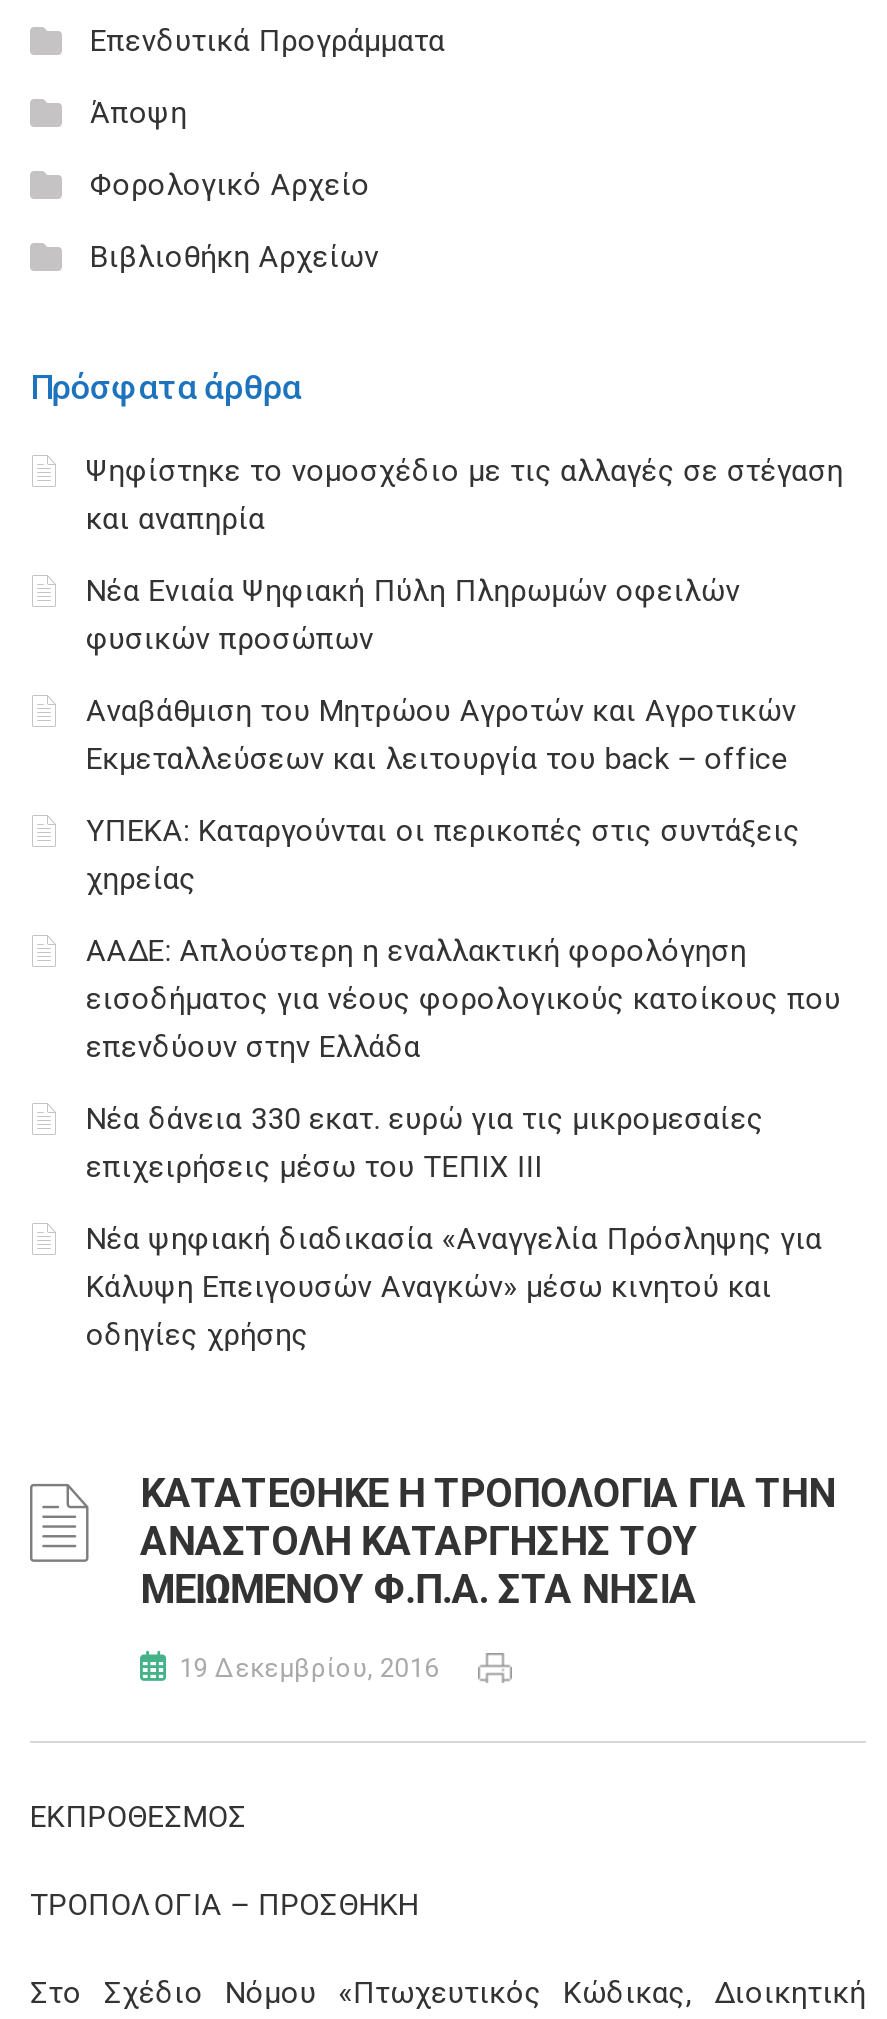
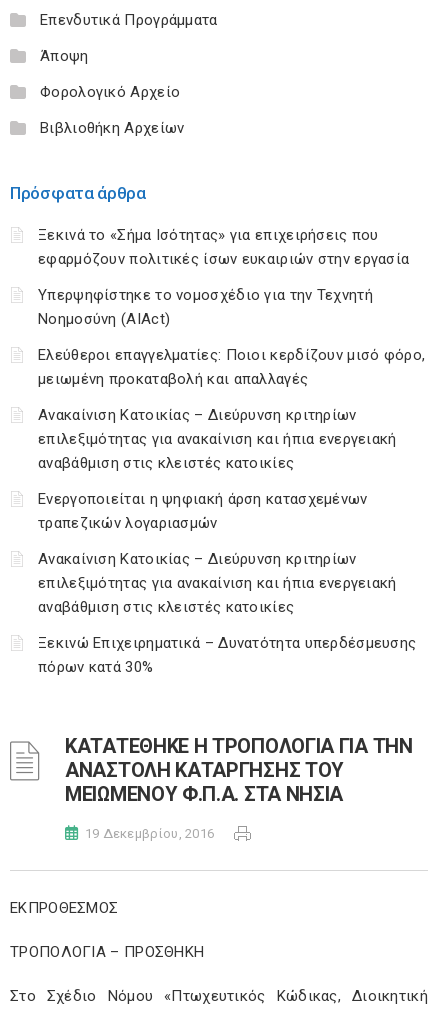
[86,453,843,537] Ψηφίστηκε το νομοσχέδιο με τις αλλαγές σε στέγαση | και αναπηρία -> [38,226,409,268] Ξεκινά το «Σήμα Ισότητας» για επιχειρήσεις που | εφαρμόζουν πολιτικές ίσων ευκαιριών στην εργασία
[86,573,740,657] Νέα Ενιαία Ψηφιακή Πύλη Πληρωμών οφειλών | φυσικών προσώπων -> [38,286,373,328] Υπερψηφίστηκε το νομοσχέδιο για την Τεχνητή | Νοημοσύνη (AIAct)
[86,693,796,777] Αναβάθμιση του Μητρώου Αγροτών και Αγροτικών | Εκμεταλλεύσεων και λειτουργία του back – office -> [38,346,425,388] Ελεύθεροι επαγγελματίες: Ποιοι κερδίζουν μισό φόρο, | μειωμένη προκαταβολή και απαλλαγές
[86,813,800,897] ΥΠΕΚΑ: Καταργούνται οι περικοπές στις συντάξεις | χηρείας -> [38,406,397,472] Ανακαίνιση Κατοικίας – Διεύρυνση κριτηρίων | επιλεξιμότητας για ανακαίνιση και ήπια ενεργειακή | αναβάθμιση στις κλειστές κατοικίες
[86,933,841,1065] ΑΑΔΕ: Απλούστερη η εναλλακτική φορολόγηση | εισοδήματος για νέους φορολογικούς κατοίκους που | επενδύουν στην Ελλάδα -> [38,490,368,532] Ενεργοποιείται η ψηφιακή άρση κατασχεμένων | τραπεζικών λογαριασμών
[86,1101,764,1185] Νέα δάνεια 330 εκατ. ευρώ για τις μικρομεσαίες | επιχειρήσεις μέσω του ΤΕΠΙΧ ΙΙΙ -> [38,550,397,616] Ανακαίνιση Κατοικίας – Διεύρυνση κριτηρίων | επιλεξιμότητας για ανακαίνιση και ήπια ενεργειακή | αναβάθμιση στις κλειστές κατοικίες
[86,1221,822,1353] Νέα ψηφιακή διαδικασία «Αναγγελία Πρόσληψης για | Κάλυψη Επειγουσών Αναγκών» μέσω κινητού και | οδηγίες χρήσης -> [38,634,416,676] Ξεκινώ Επιχειρηματικά – Δυνατότητα υπερδέσμευσης | πόρων κατά 30%

